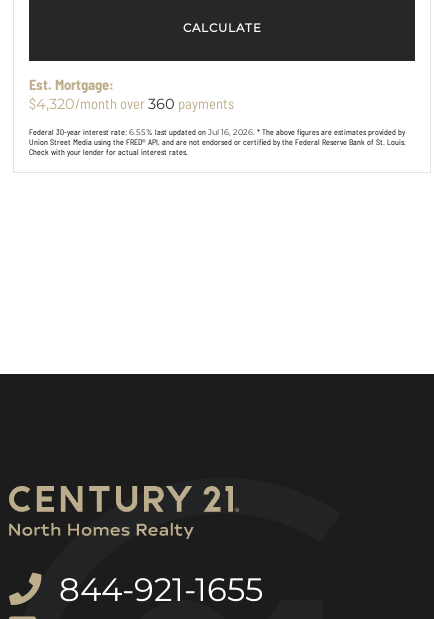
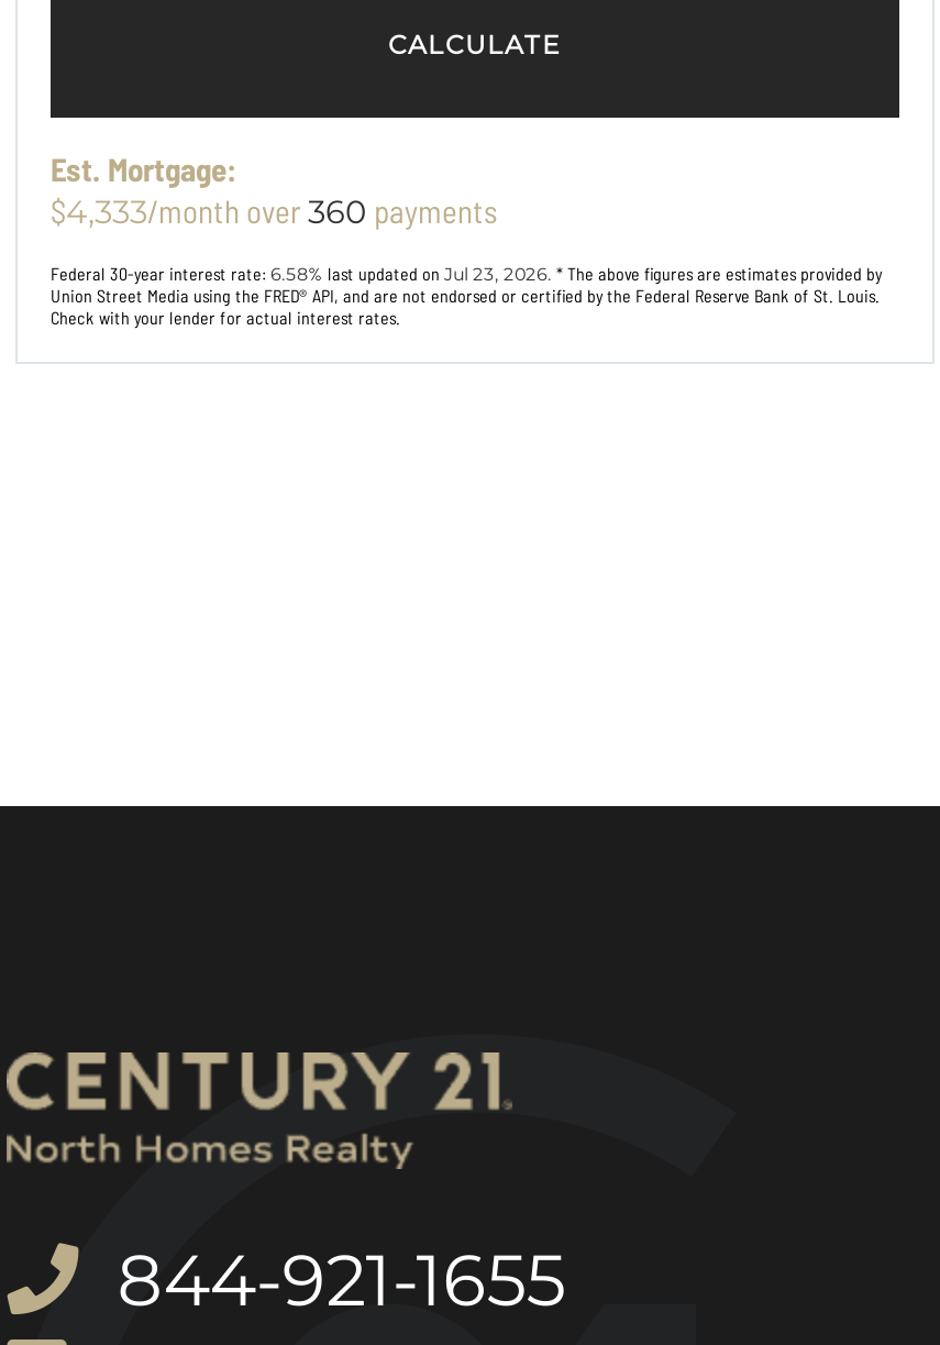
[29,94,234,113] $4,320/month over 360 payments -> [51,190,497,232] $4,333/month over 360 payments
[29,127,405,137] Federal 30-year interest rate: 6.55% last updated on Jul 16, 2026. * The above figures are estimates provided by -> [51,263,882,285] Federal 30-year interest rate: 6.58% last updated on Jul 23, 2026. * The above figures are estimates provided by

